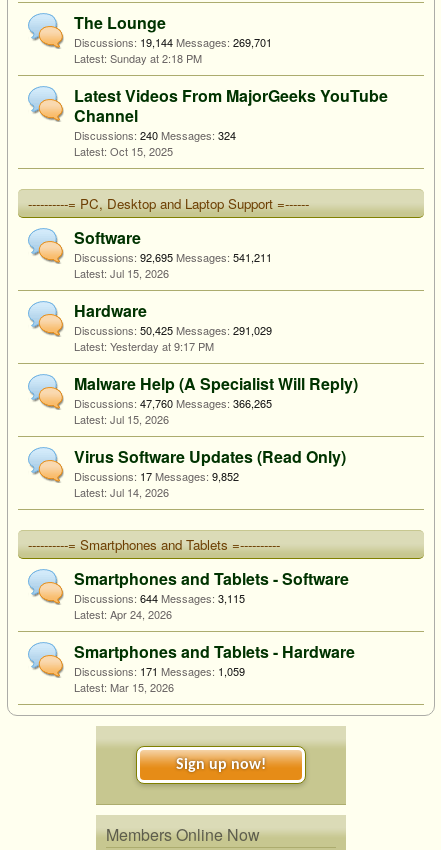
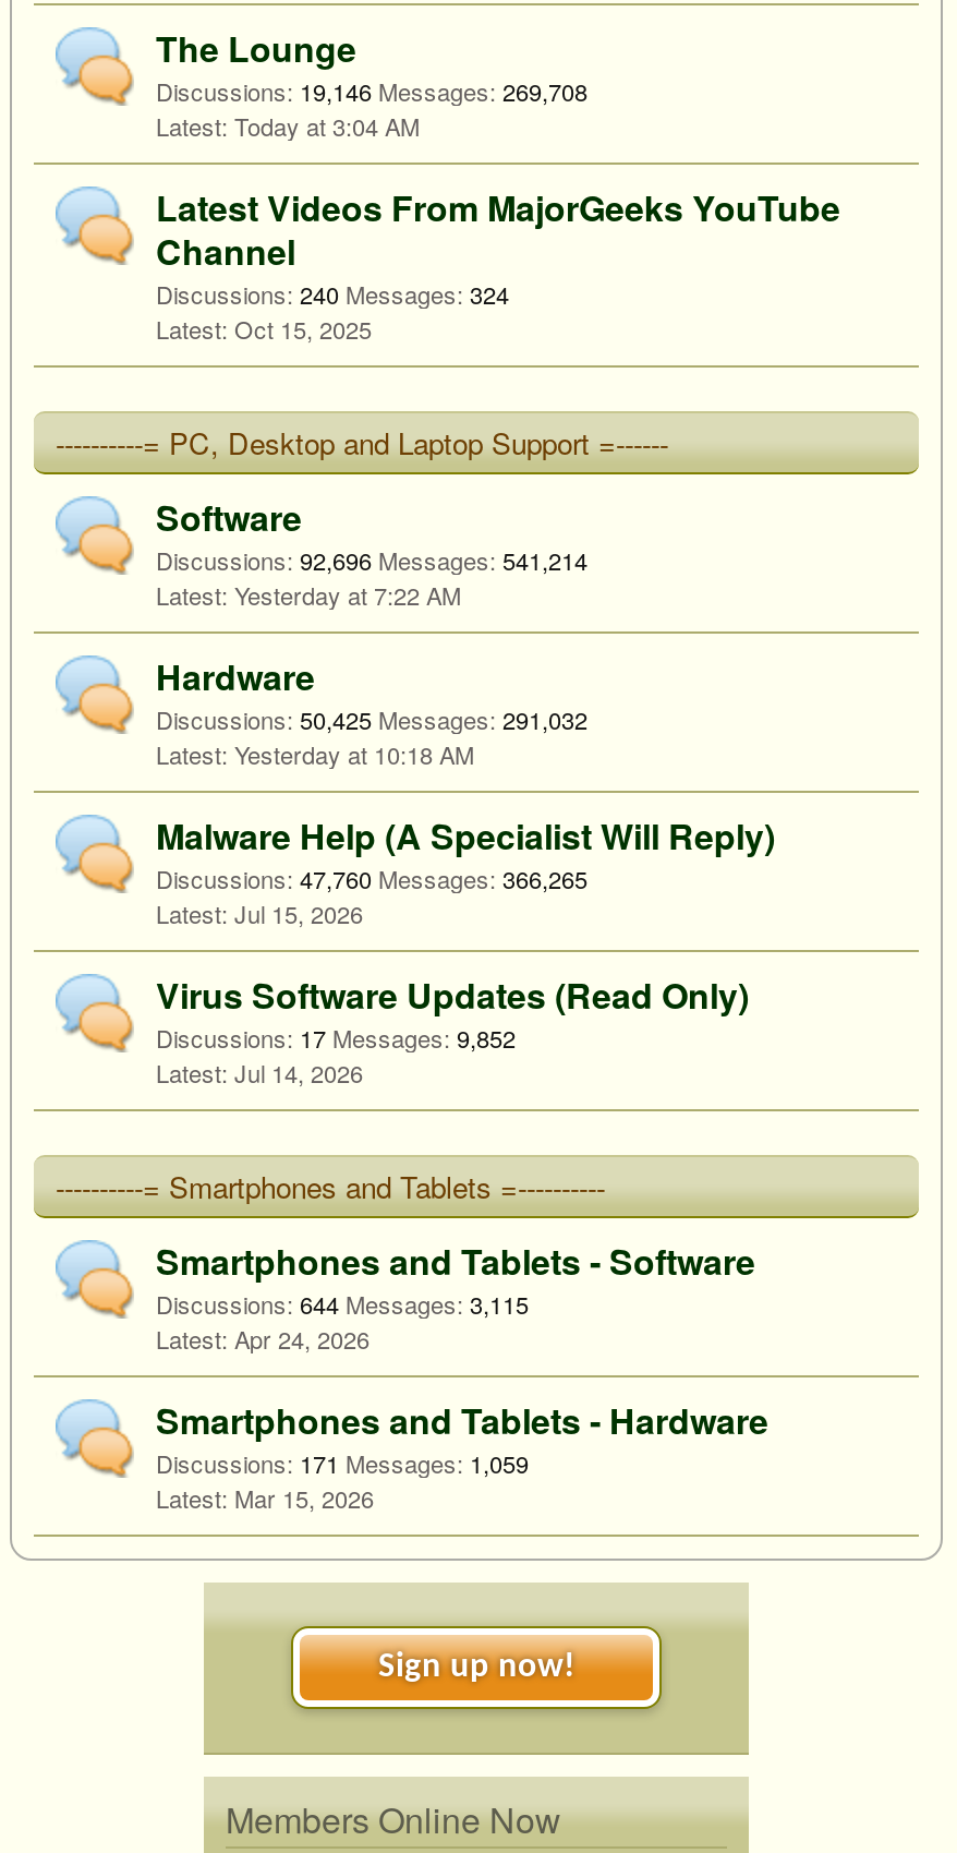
[74,34,272,50] Discussions: 19,144 Messages: 269,701 -> [156,73,587,108] Discussions: 19,146 Messages: 269,708
[110,50,202,66] Sunday at 2:18 PM -> [234,108,420,143] Today at 3:04 AM
[74,249,272,281] Discussions: 92,695 Messages: 541,211 | Jul 15, 2026 -> [156,542,587,612] Discussions: 92,696 Messages: 541,214 | Yesterday at 7:22 AM
[74,322,272,338] Discussions: 50,425 Messages: 291,029 -> [156,701,587,736] Discussions: 50,425 Messages: 291,032
[110,338,214,354] Yesterday at 9:17 PM -> [234,736,474,771] Yesterday at 10:18 AM

